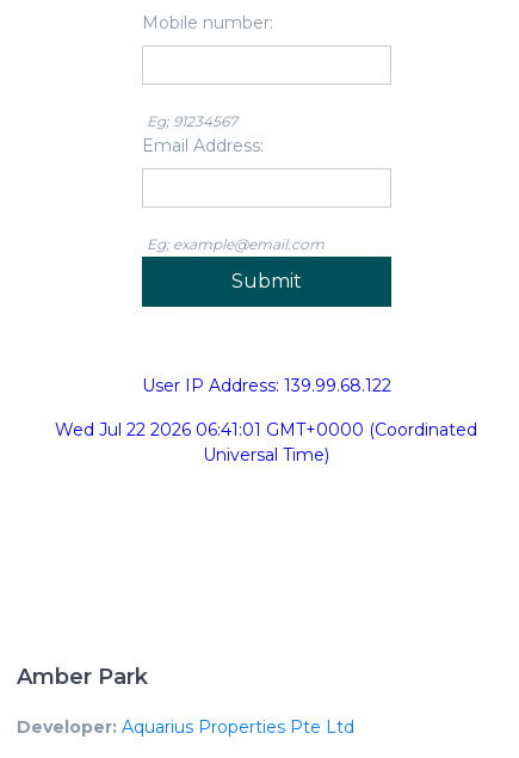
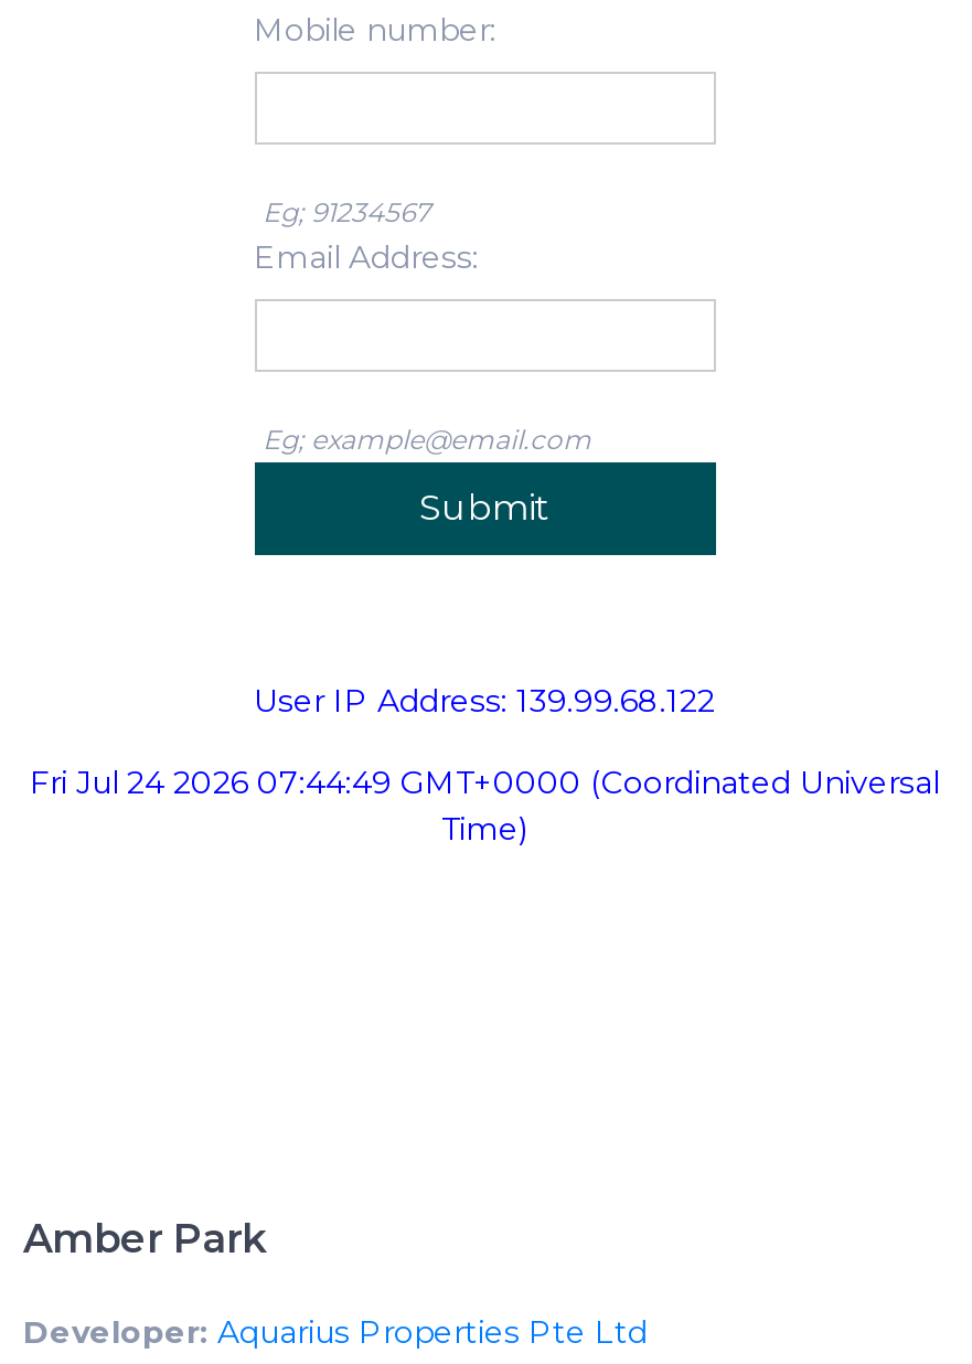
[55,419,477,466] Wed Jul 22 2026 06:41:01 GMT+0000 (Coordinated | Universal Time) -> [30,763,939,849] Fri Jul 24 2026 07:44:49 GMT+0000 (Coordinated Universal | Time)

